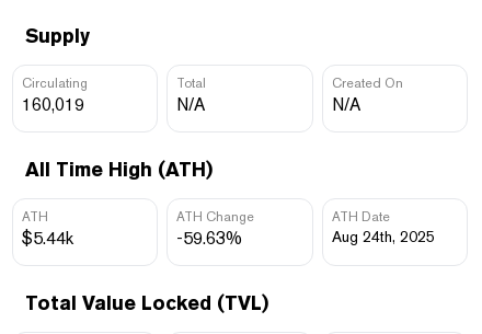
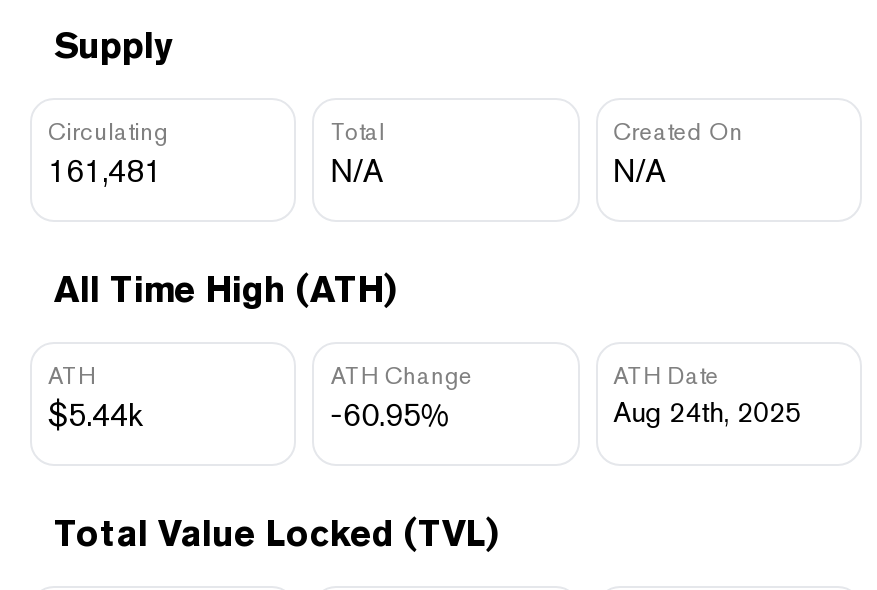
[22,94,84,115] 160,019 -> [48,152,162,190] 161,481
[177,228,242,248] -59.63% -> [331,396,451,434] -60.95%

